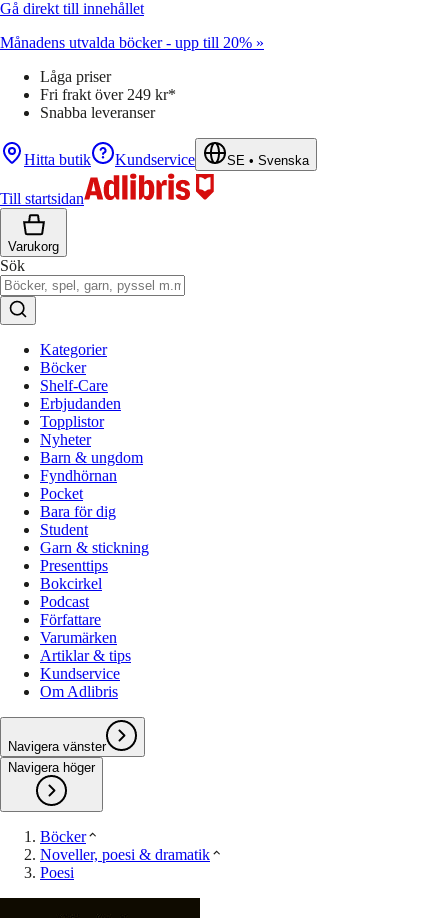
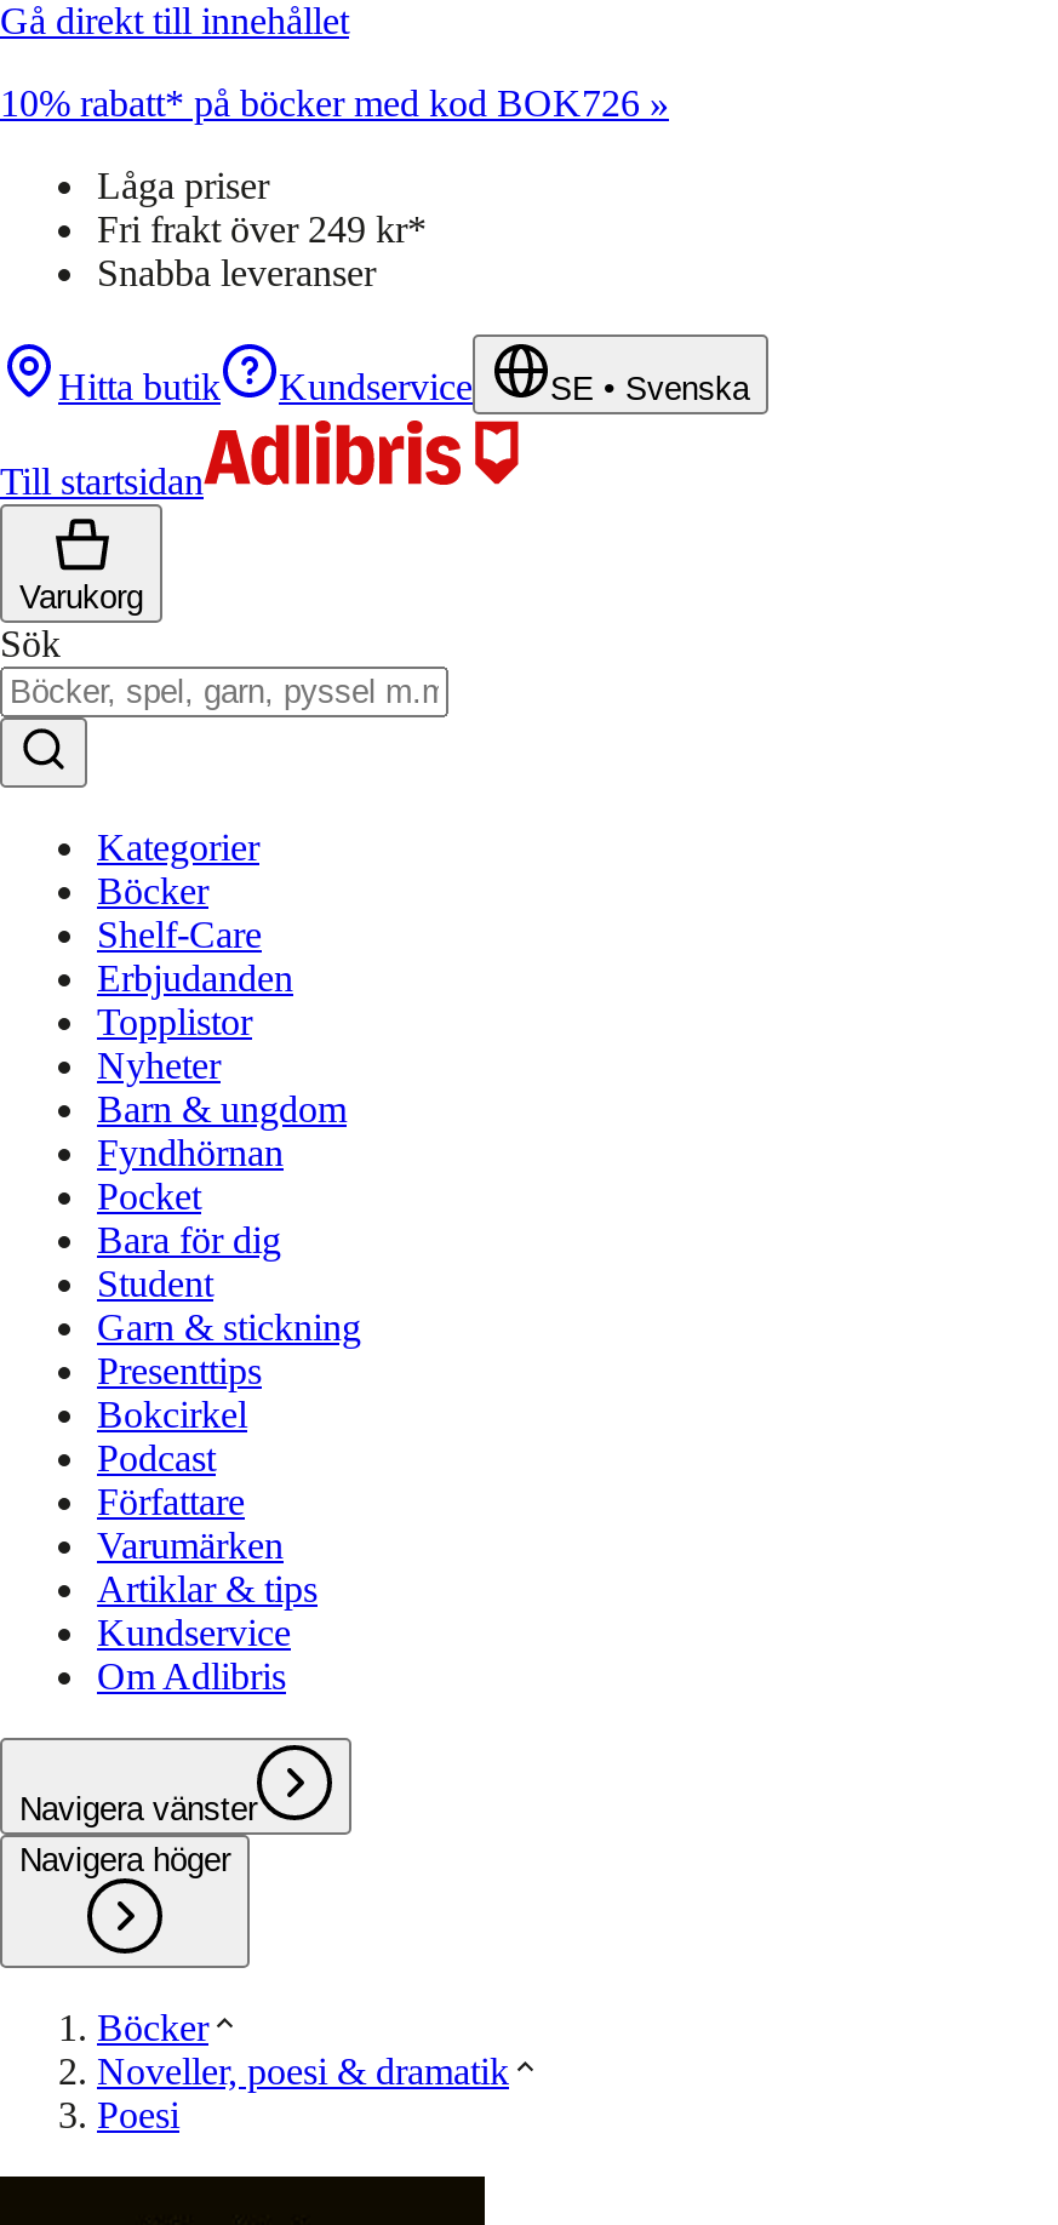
[0,34,264,51] Månadens utvalda böcker - upp till 20% » -> [0,82,669,124] 10% rabatt* på böcker med kod BOK726 »

